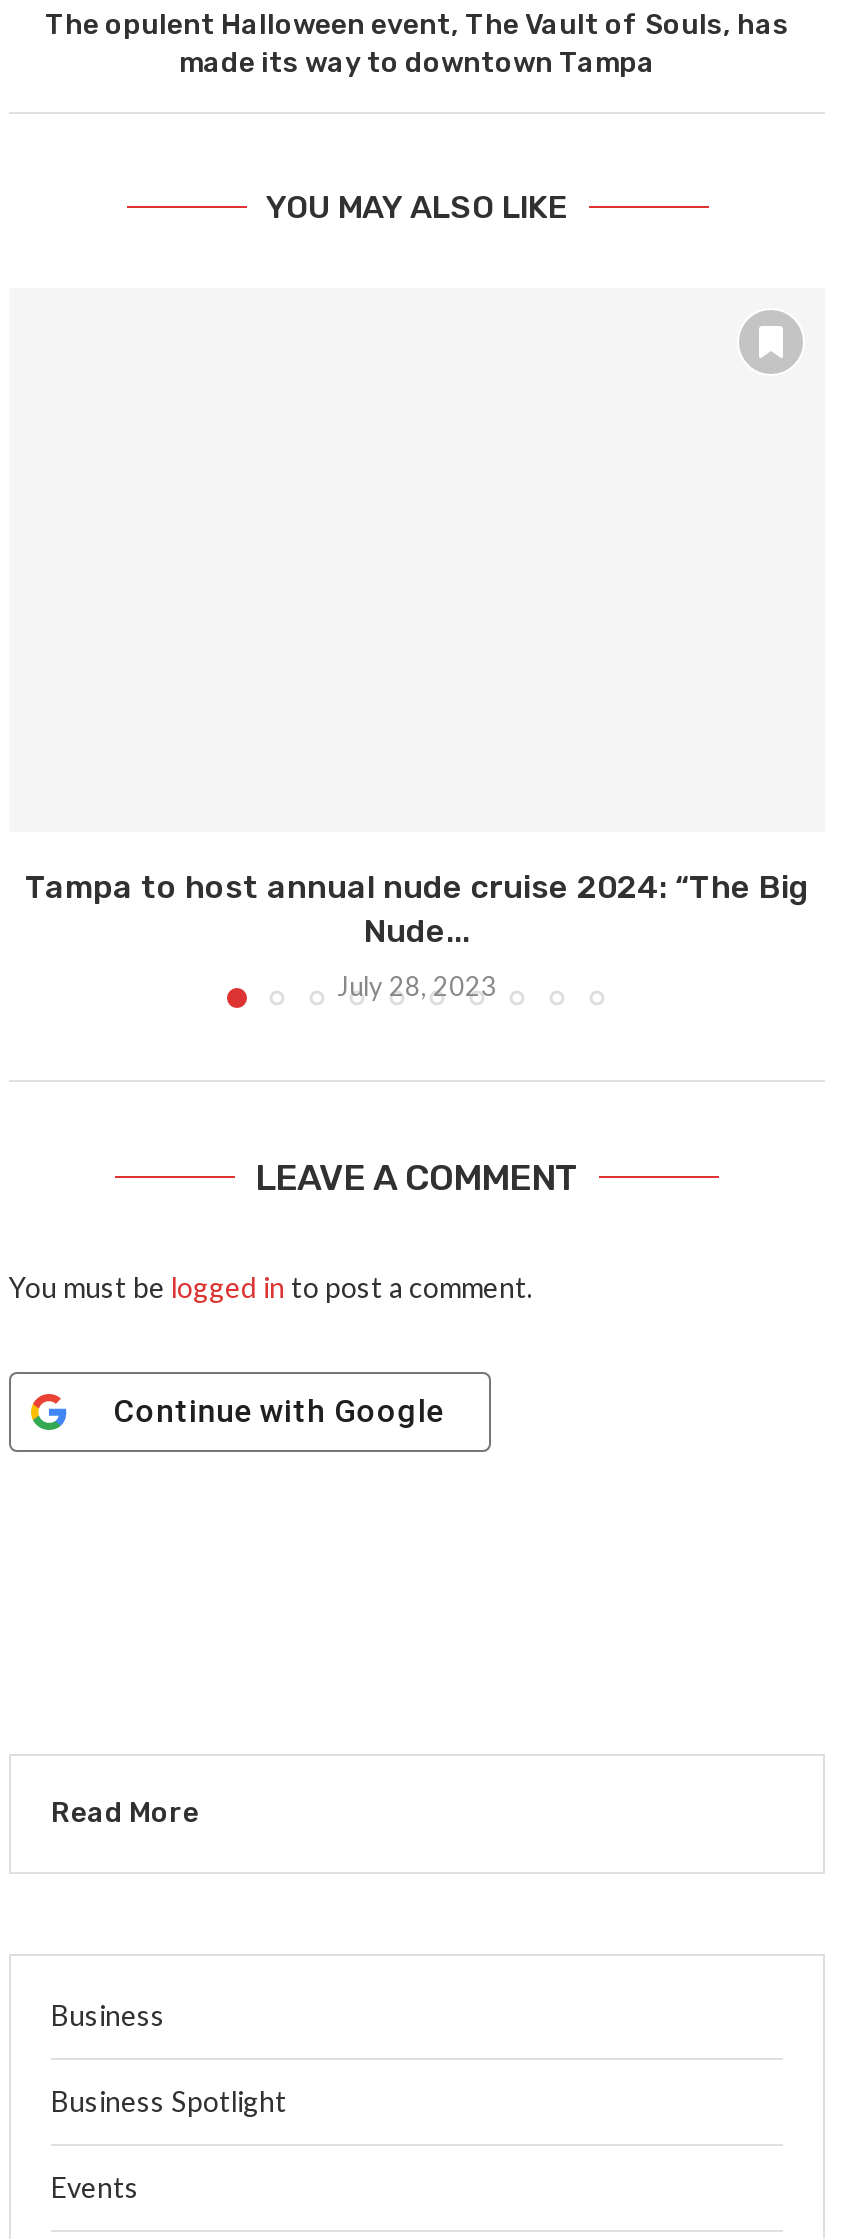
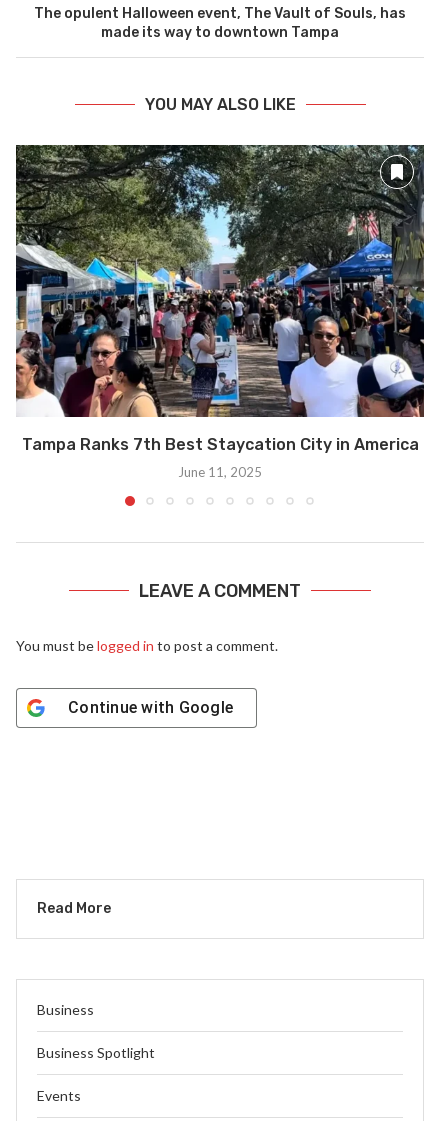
none -> [15,144,425,418] [image]
[25,868,809,950] Tampa to host annual nude cruise 2024: “The Big | Nude... -> [21,435,418,454] Tampa Ranks 7th Best Staycation City in America
[337,970,497,1002] July 28, 2023 -> [178,464,262,480] June 11, 2025

